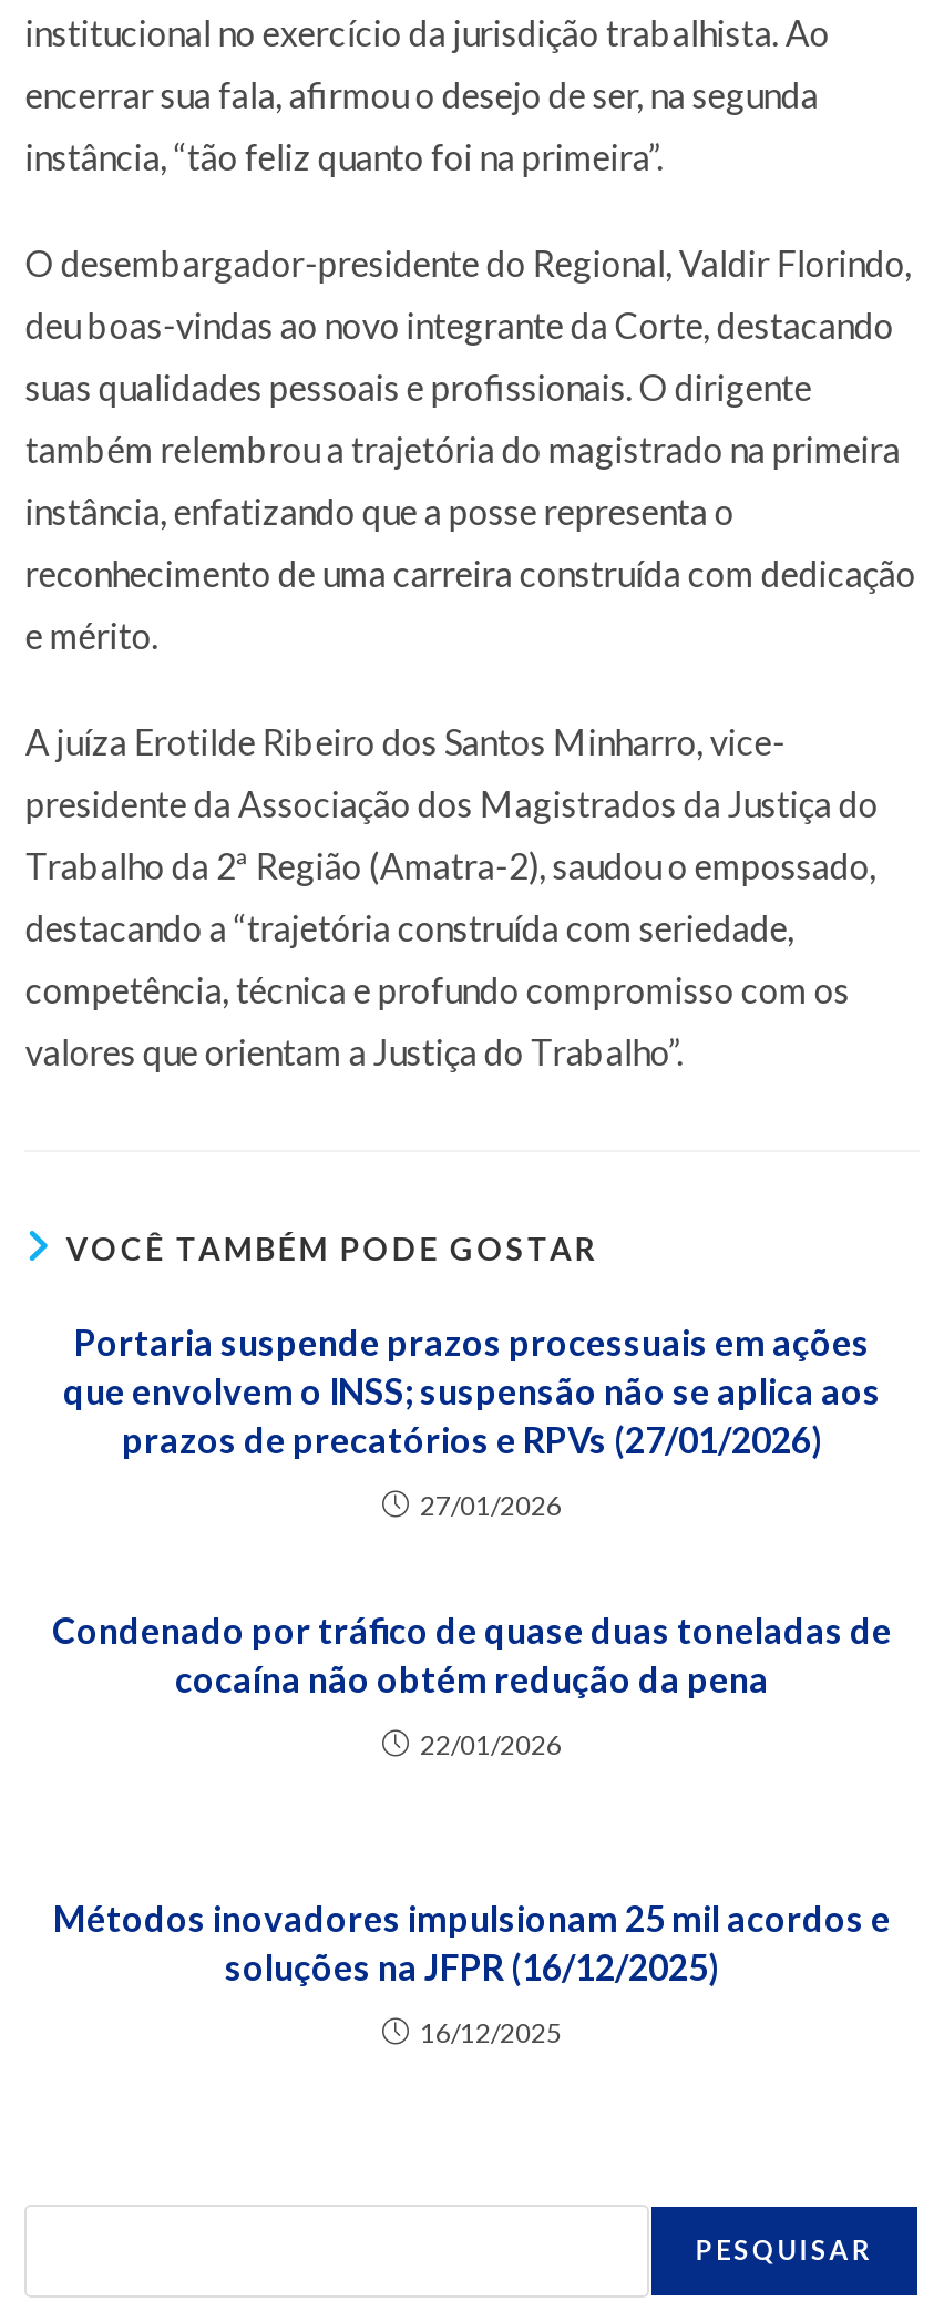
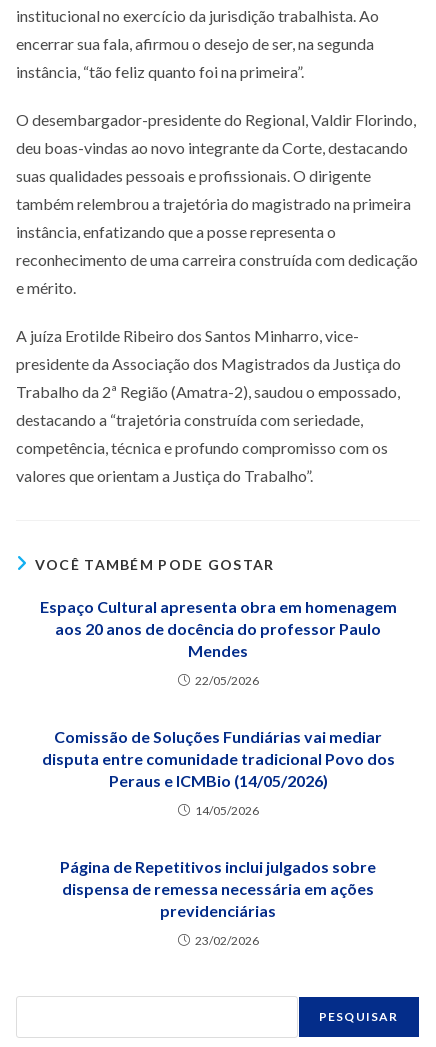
[63,1320,881,1459] Portaria suspende prazos processuais em ações | que envolvem o INSS; suspensão não se aplica aos | prazos de precatórios e RPVs (27/01/2026) -> [39,597,396,660] Espaço Cultural apresenta obra em homenagem | aos 20 anos de docência do professor Paulo | Mendes
[420,1488,562,1521] 27/01/2026 -> [194,673,258,688] 22/05/2026
[52,1608,892,1698] Condenado por tráfico de quase duas toneladas de | cocaína não obtém redução da pena -> [41,727,394,790] Comissão de Soluções Fundiárias vai mediar | disputa entre comunidade tradicional Povo dos | Peraus e ICMBio (14/05/2026)
[420,1727,562,1761] 22/01/2026 -> [194,803,258,818] 14/05/2026
[53,1896,891,1987] Métodos inovadores impulsionam 25 mil acordos e | soluções na JFPR (16/12/2025) -> [60,857,376,920] Página de Repetitivos inclui julgados sobre | dispensa de remessa necessária em ações | previdenciárias
[420,2015,562,2049] 16/12/2025 -> [194,933,258,948] 23/02/2026

